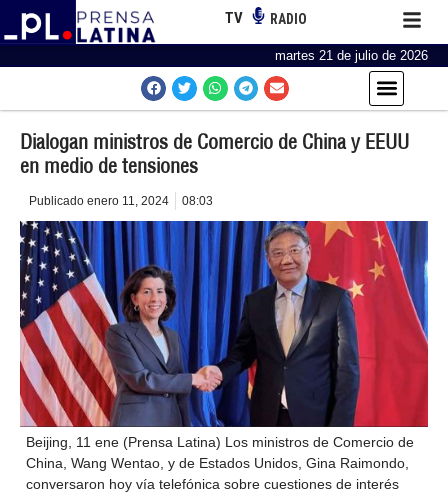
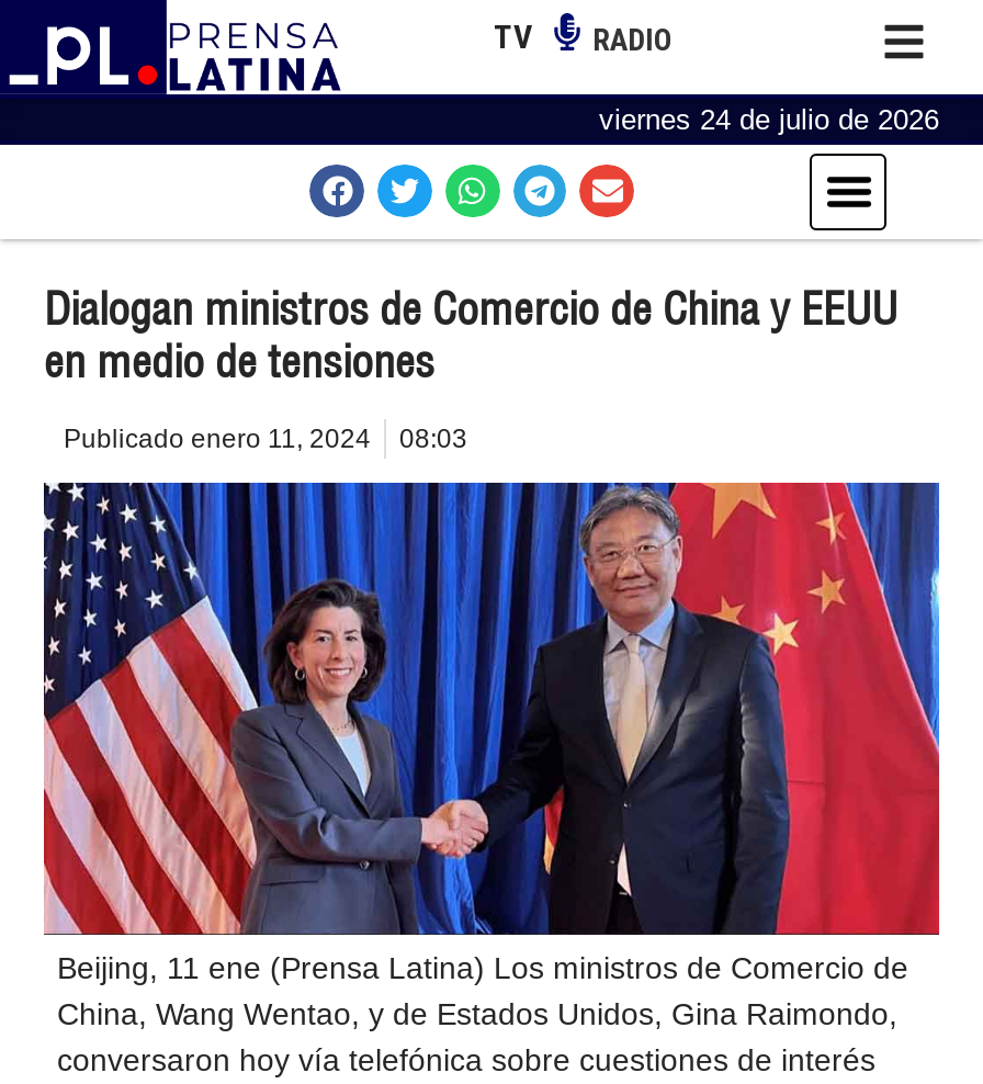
[275,48,428,63] martes 21 de julio de 2026 -> [599,102,939,135] viernes 24 de julio de 2026

